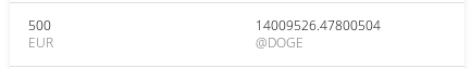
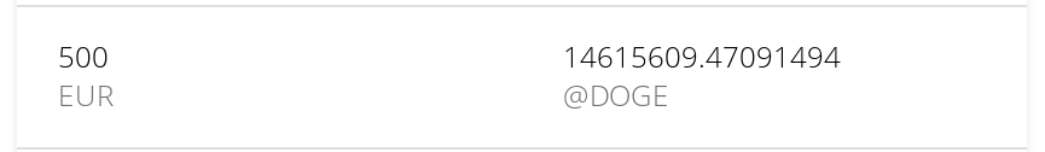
[256,16,381,34] 14009526.47800504 -> [563,36,841,77] 14615609.47091494

